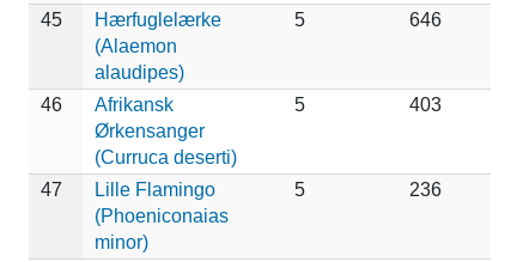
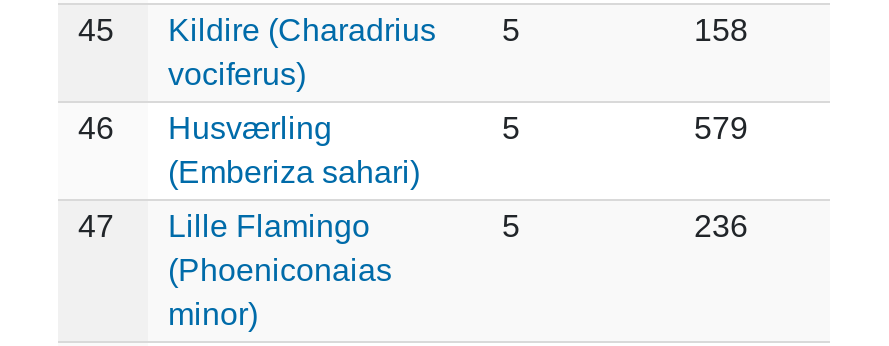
[95,9,221,82] Hærfuglelærke | (Alaemon | alaudipes) -> [168,13,436,91] Kildire (Charadrius | vociferus)
[409,9,442,30] 646 -> [694,13,748,47] 158
[95,94,237,167] Afrikansk | Ørkensanger | (Curruca deserti) -> [168,111,420,189] Husværling | (Emberiza sahari)
[409,94,442,115] 403 -> [694,111,748,145] 579

